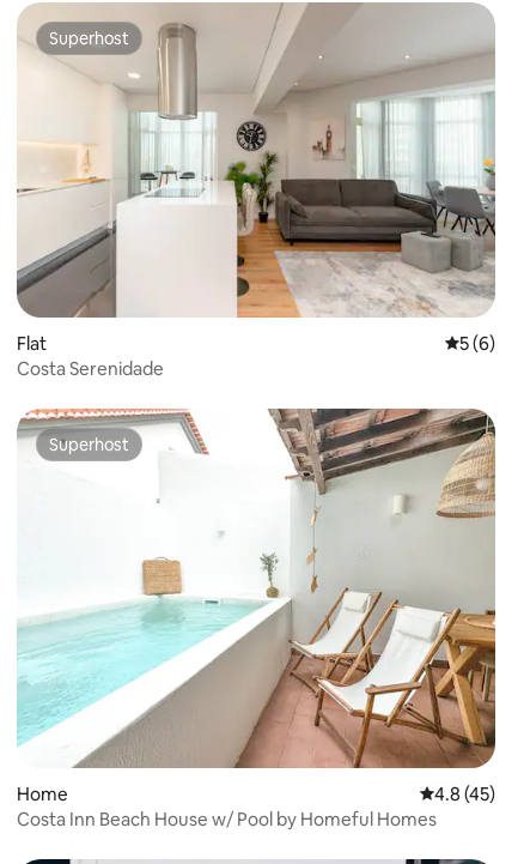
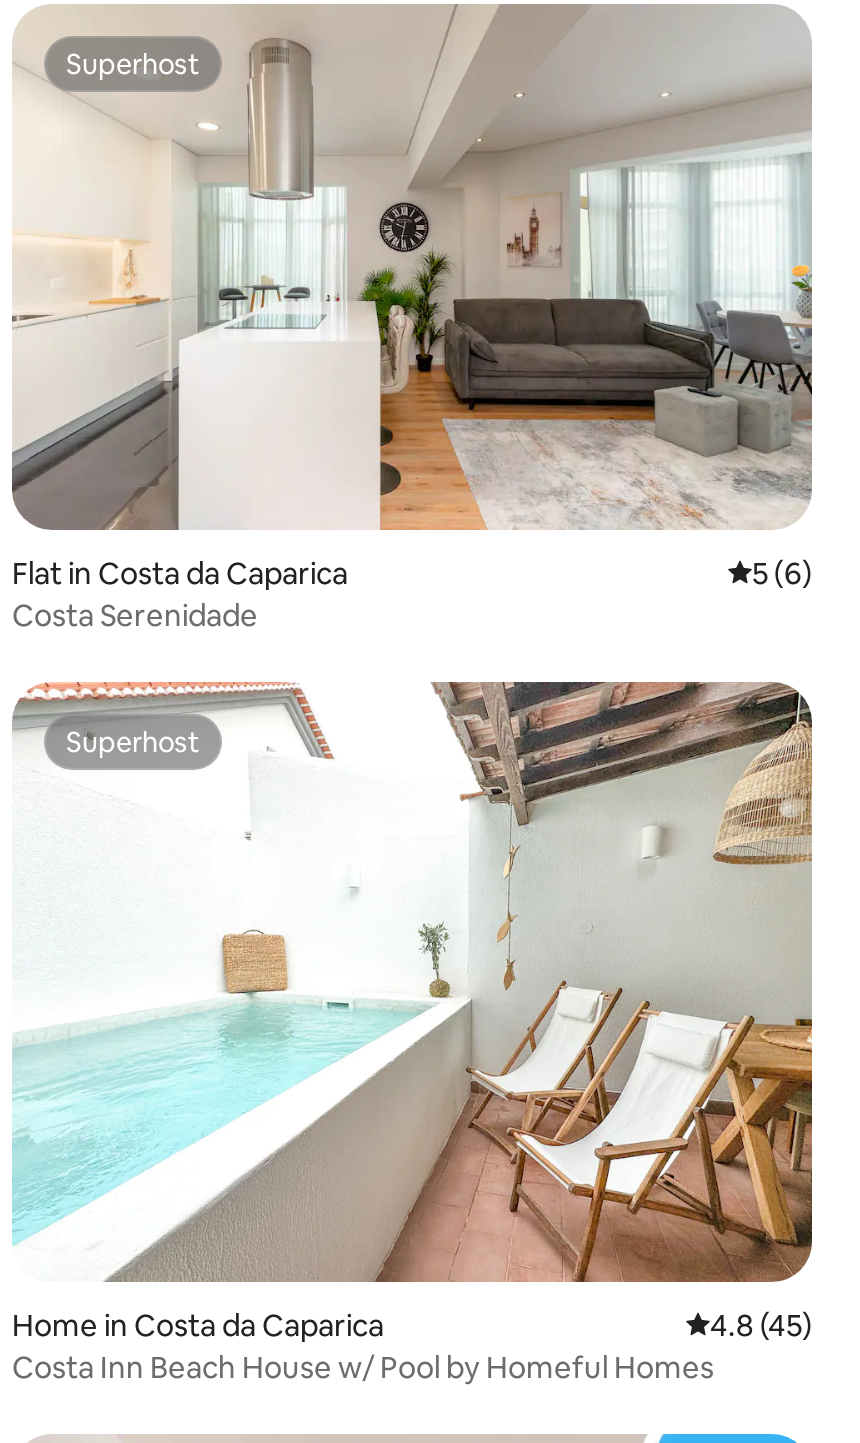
[17,332,47,354] Flat -> [12,554,348,592] Flat in Costa da Caparica
[17,782,68,805] Home -> [12,1306,384,1344] Home in Costa da Caparica

